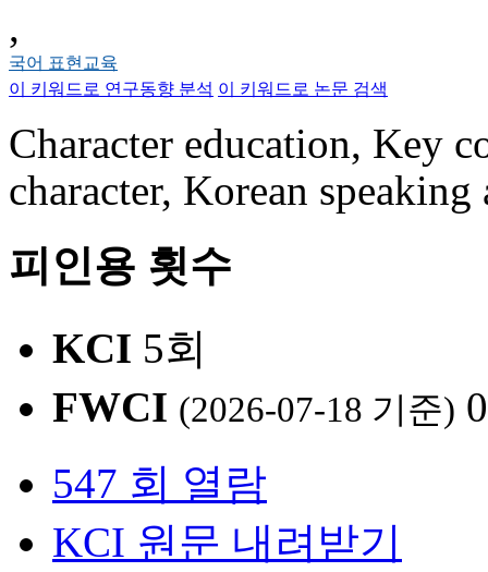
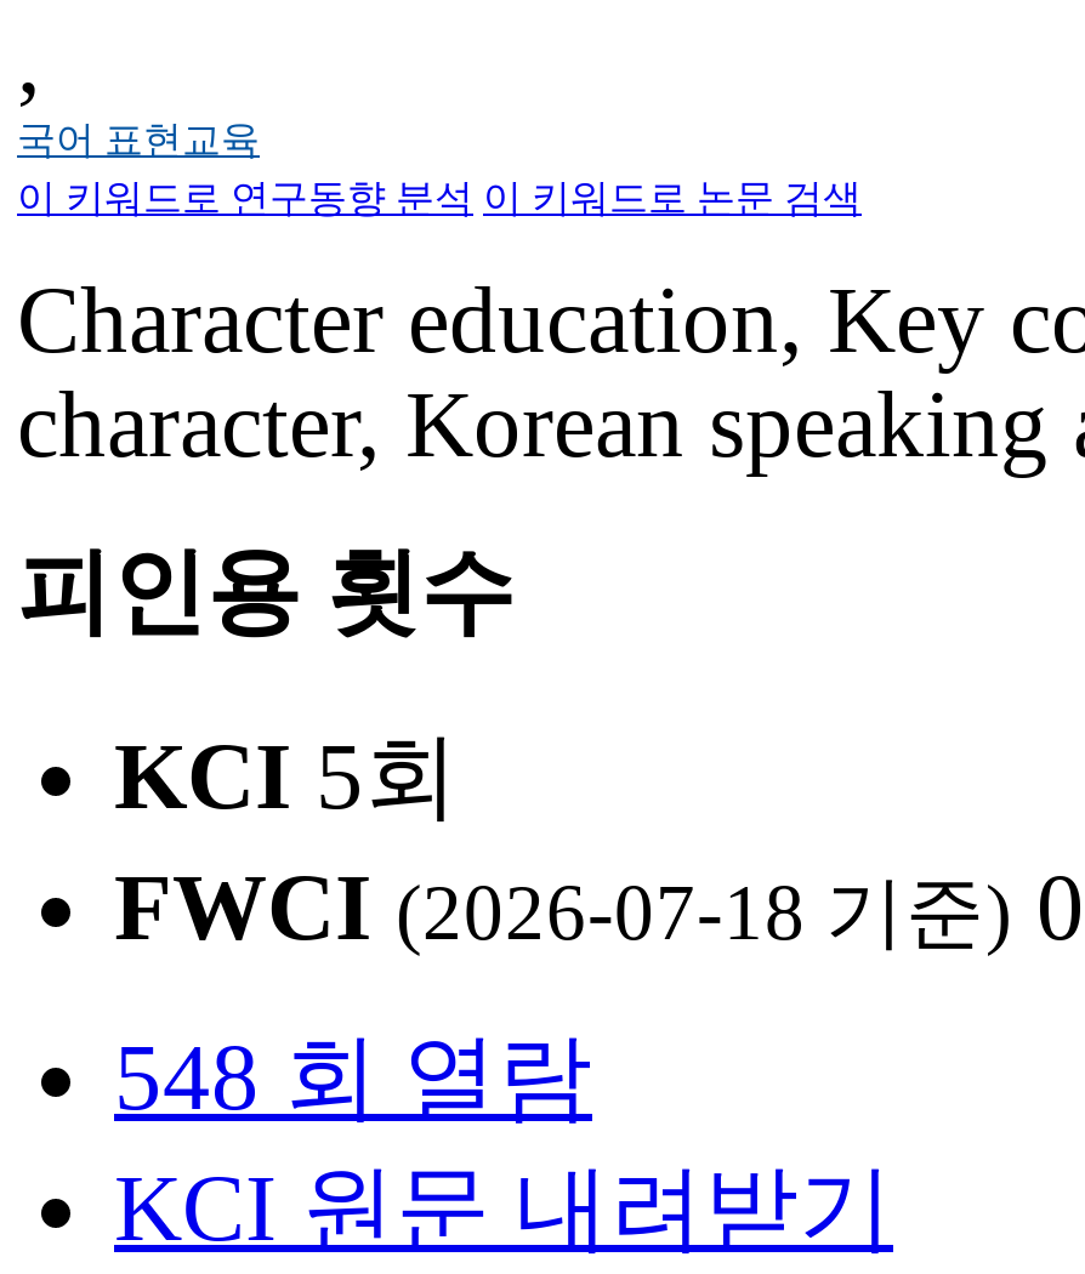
[52,459,267,506] 547 회 열람 -> [114,1023,592,1127] 548 회 열람

